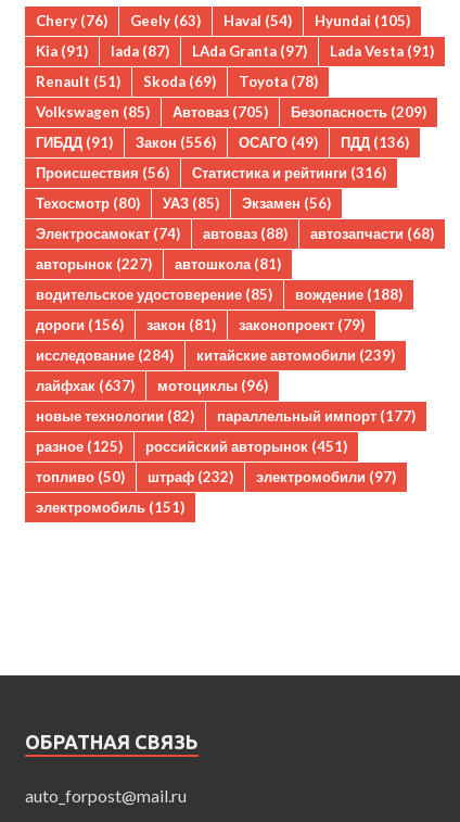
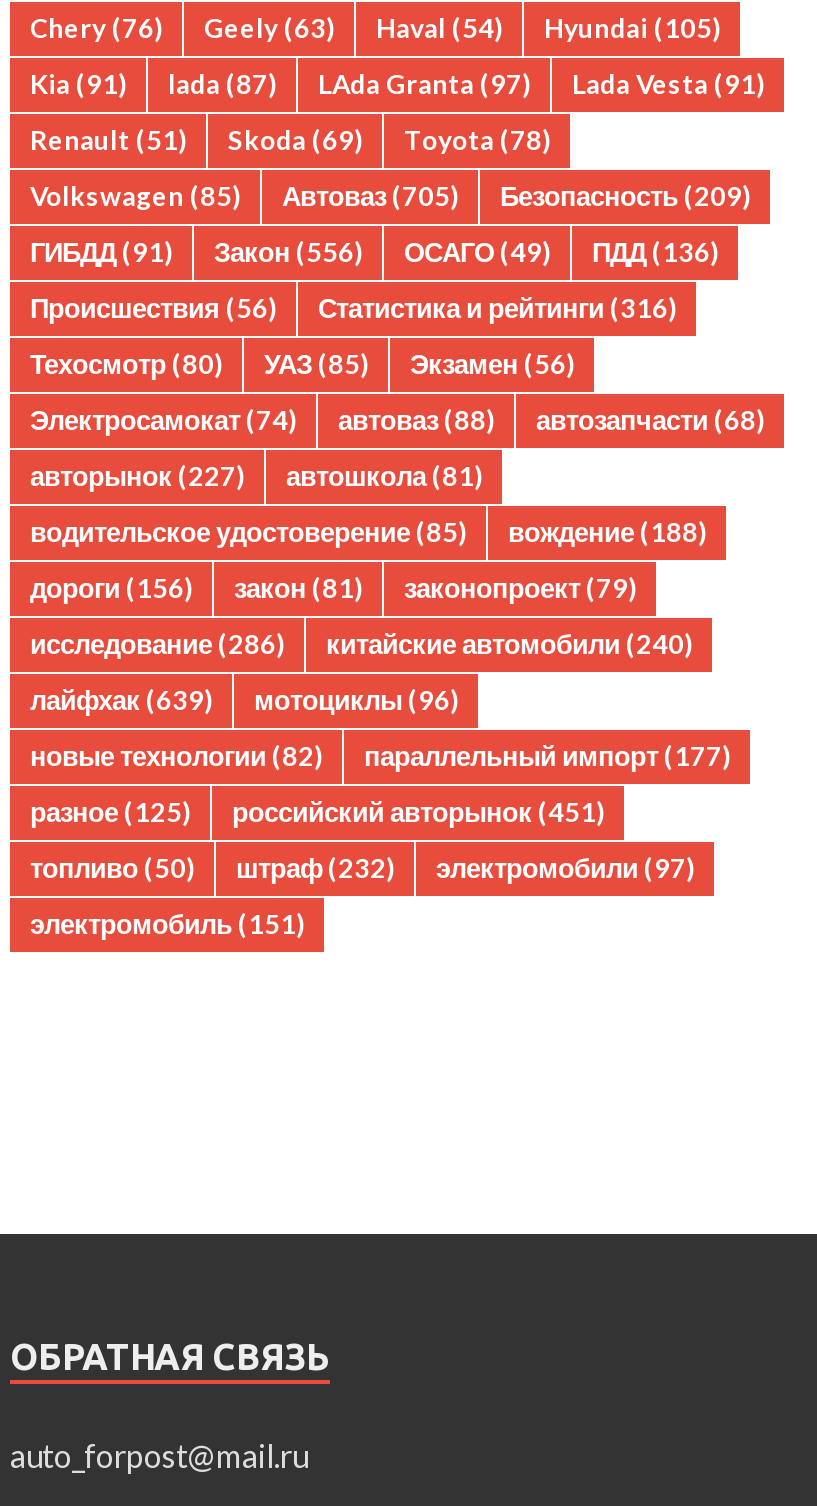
[36,347,174,364] исследование (284) -> [30,629,284,661] исследование (286)
[196,347,395,364] китайские автомобили (239) -> [326,629,692,661] китайские автомобили (240)
[36,377,268,395] лайфхак (637) мотоциклы (96) -> [30,685,458,717] лайфхак (639) мотоциклы (96)

